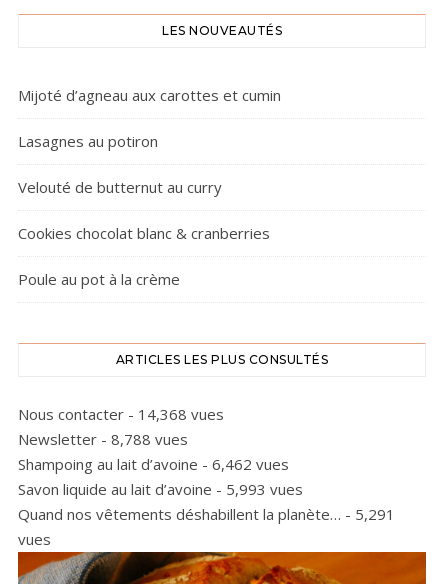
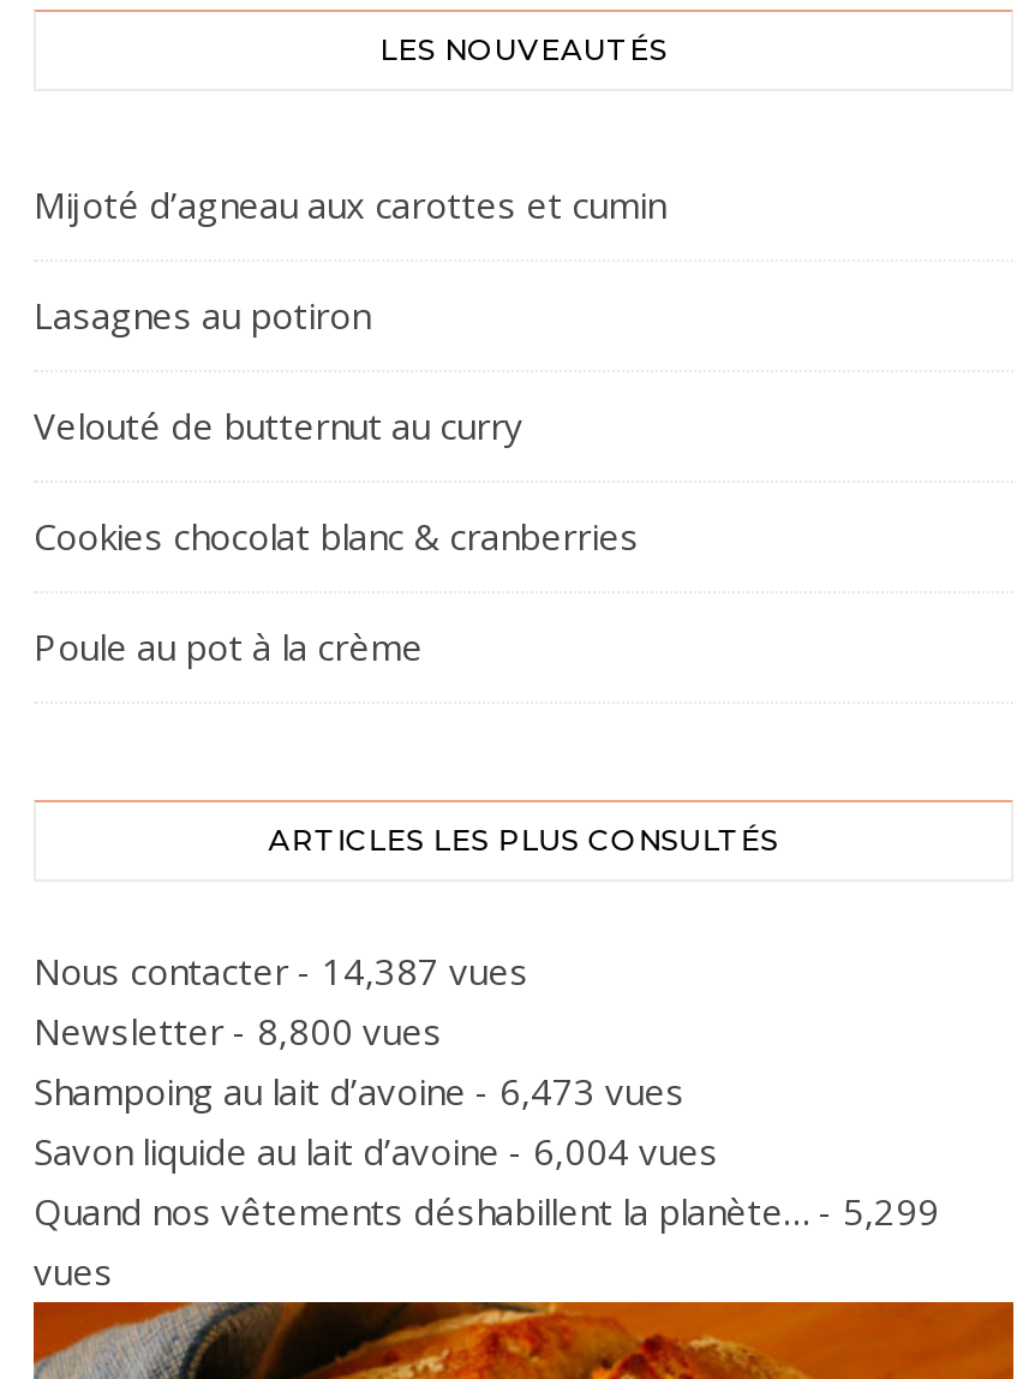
[18,404,224,424] Nous contacter - 14,368 vues -> [34,947,528,995] Nous contacter - 14,387 vues
[18,429,188,449] Newsletter - 8,788 vues -> [34,1007,442,1055] Newsletter - 8,800 vues
[18,454,289,474] Shampoing au lait d’avoine - 6,462 vues -> [34,1067,684,1115] Shampoing au lait d’avoine - 6,473 vues
[18,479,303,499] Savon liquide au lait d’avoine - 5,993 vues -> [34,1127,718,1175] Savon liquide au lait d’avoine - 6,004 vues
[18,504,395,524] Quand nos vêtements déshabillent la planète… - 5,291 -> [34,1187,939,1235] Quand nos vêtements déshabillent la planète… - 5,299

